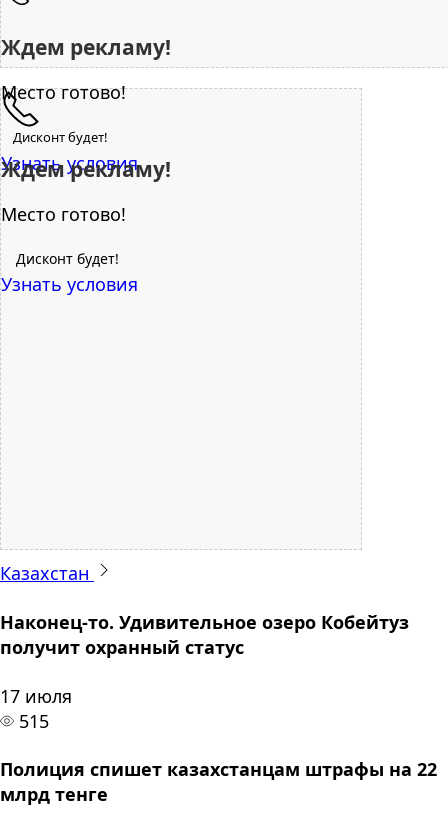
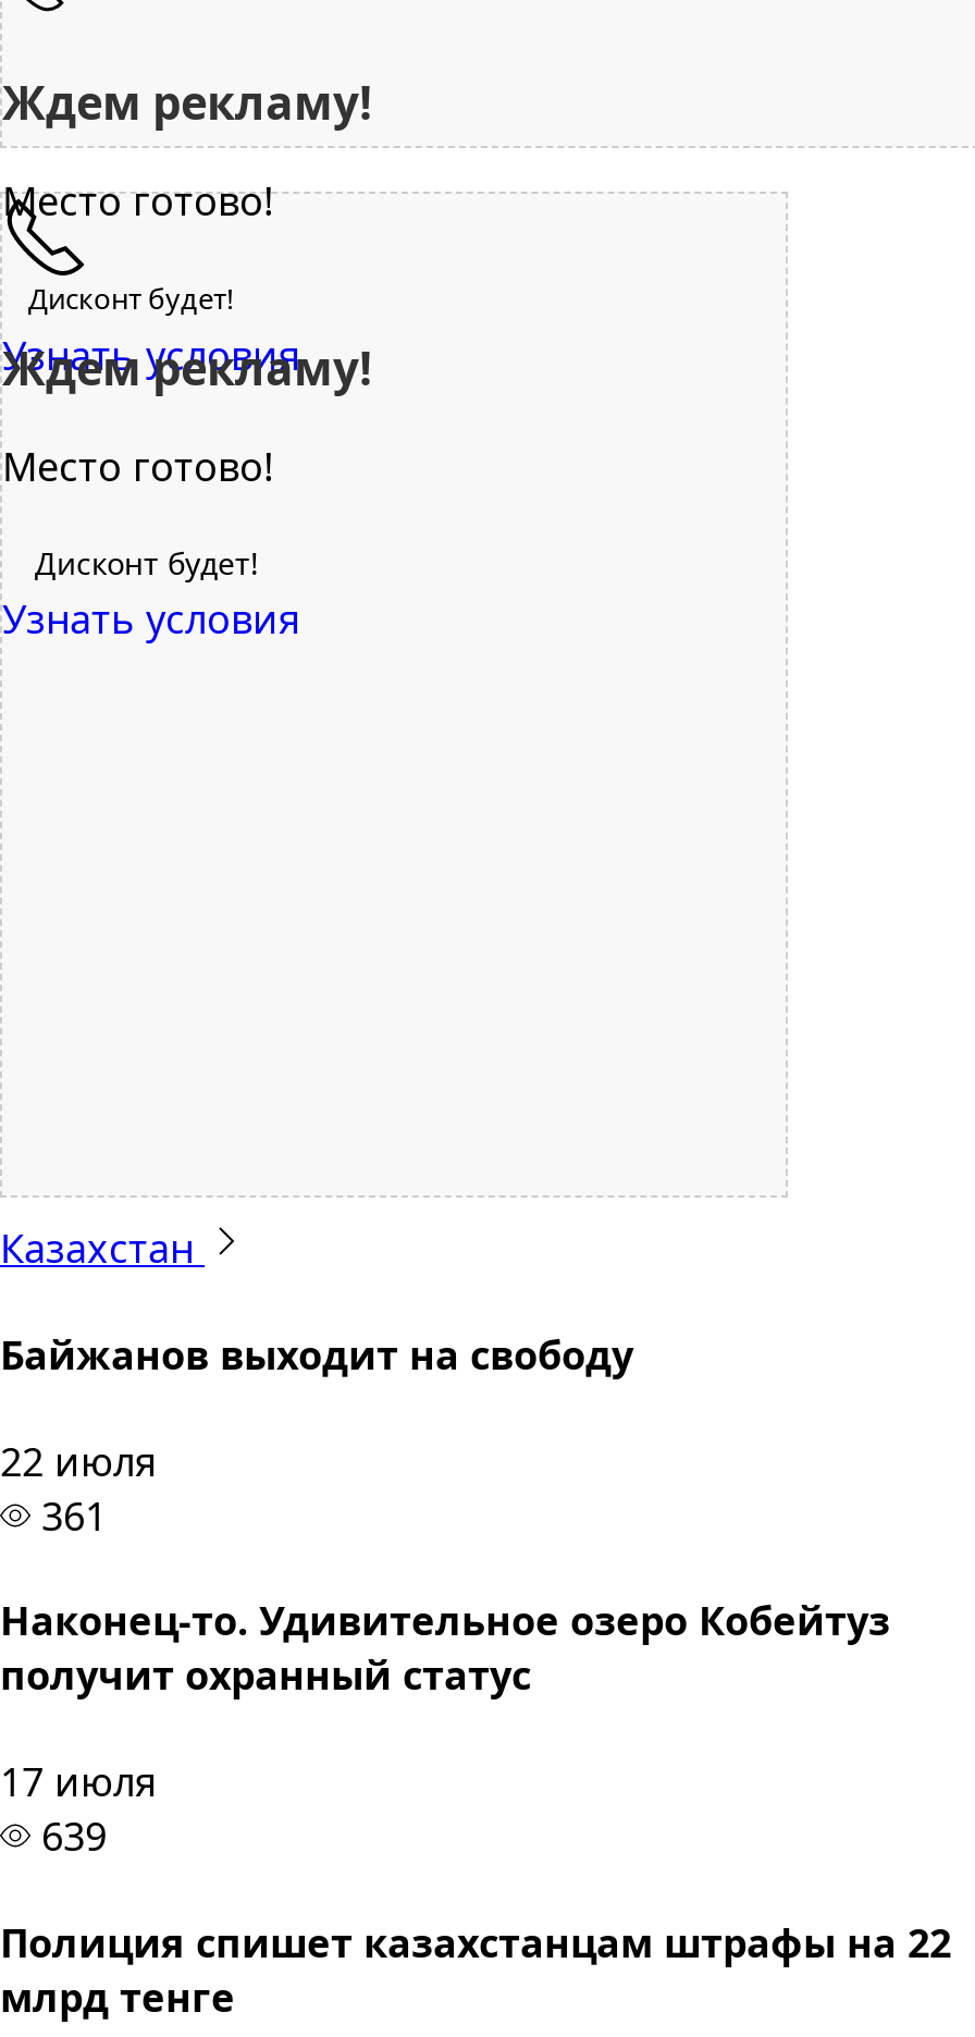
none -> [0,1327,633,1541] Байжанов выходит на свободу | 22 июля | 361
[14,708,49,732] 515 -> [30,1810,107,1863] 639

